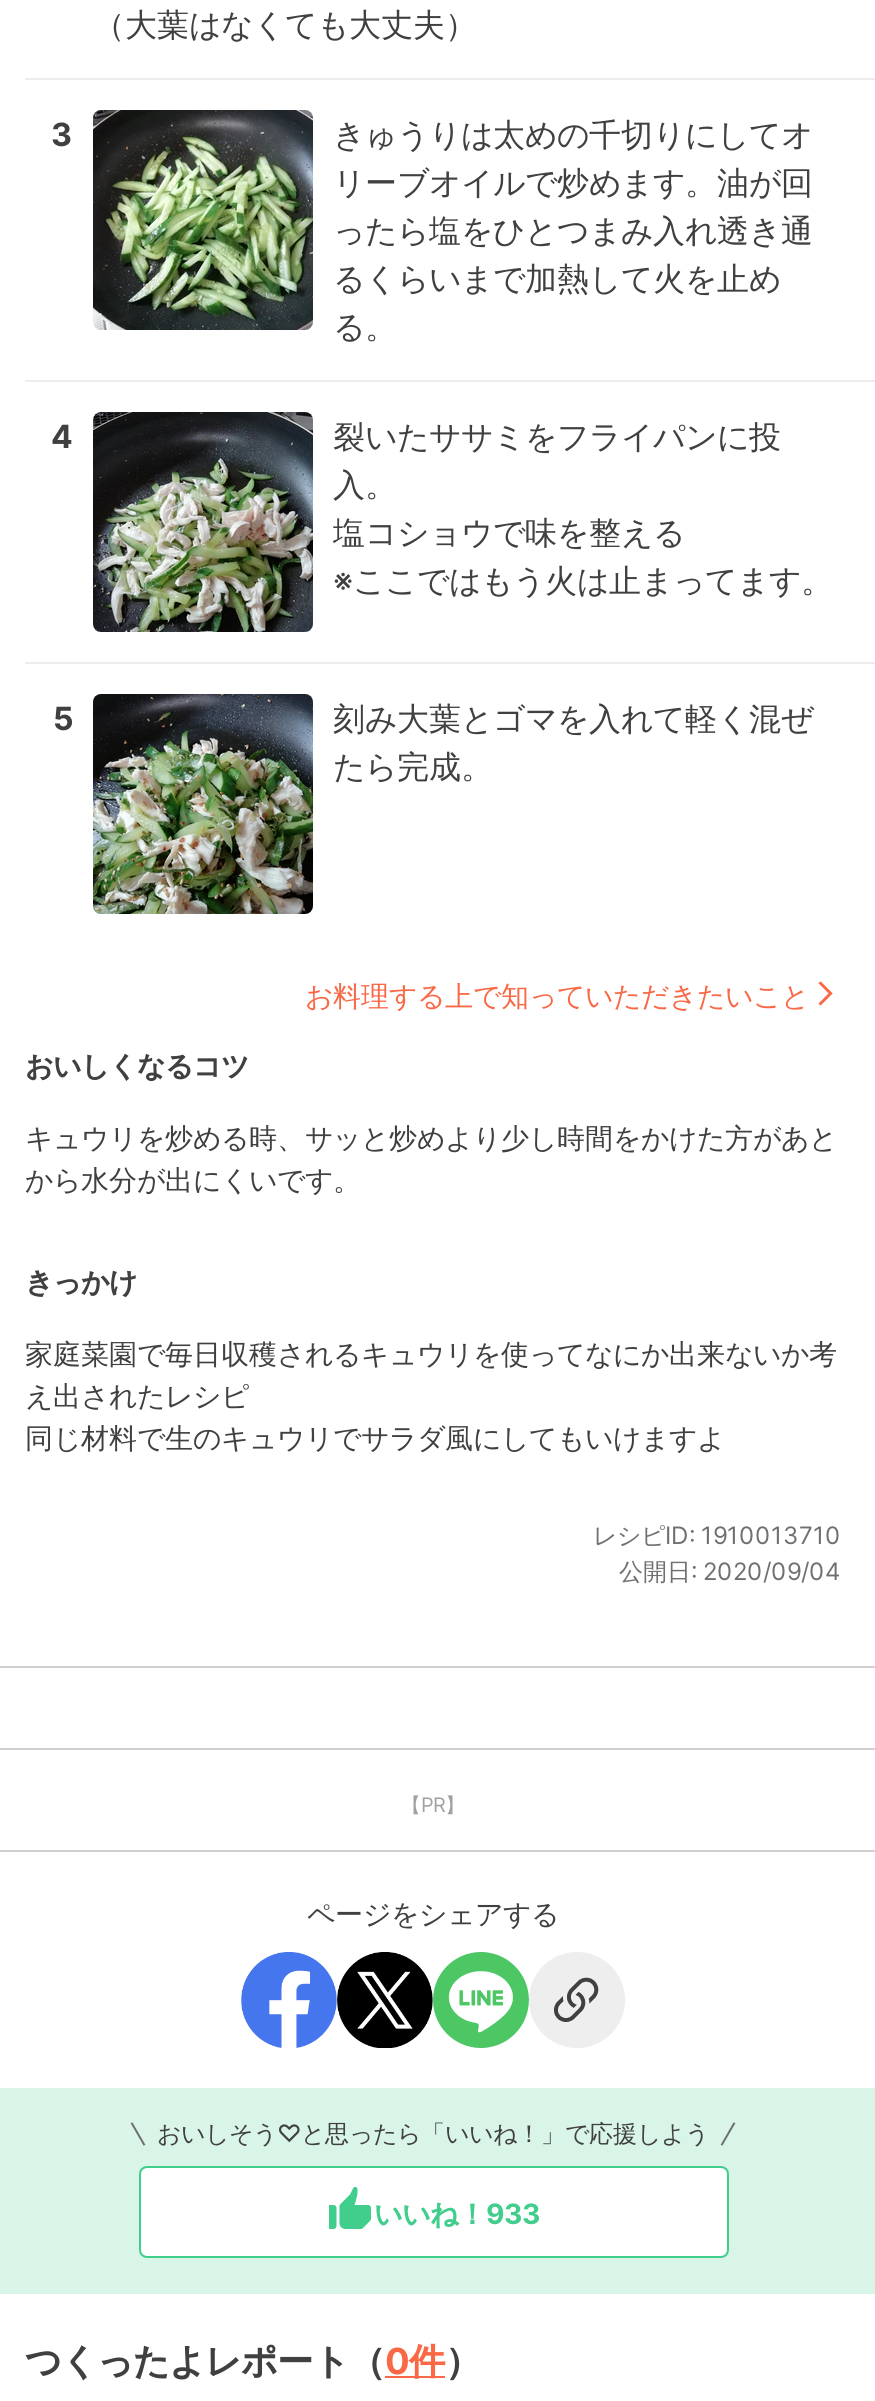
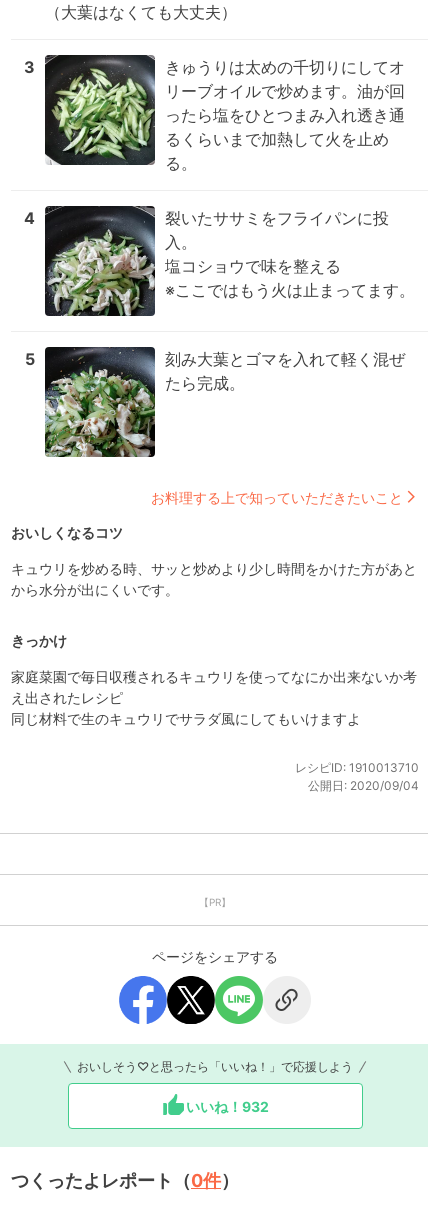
[374,2195,540,2229] いいね！933 -> [185,1097,268,1114] いいね！932

